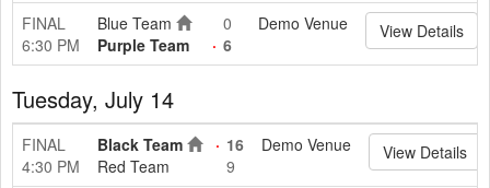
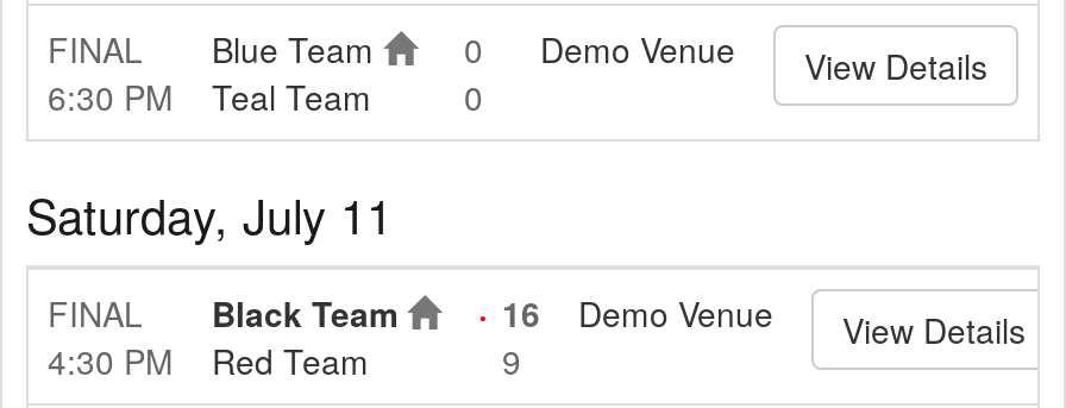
[97,34,189,55] Purple Team -> [212,72,371,119] Teal Team
[223,34,232,55] 6 -> [464,72,483,119] 0
[12,83,174,114] Tuesday, July 14 -> [26,179,393,248] Saturday, July 11

